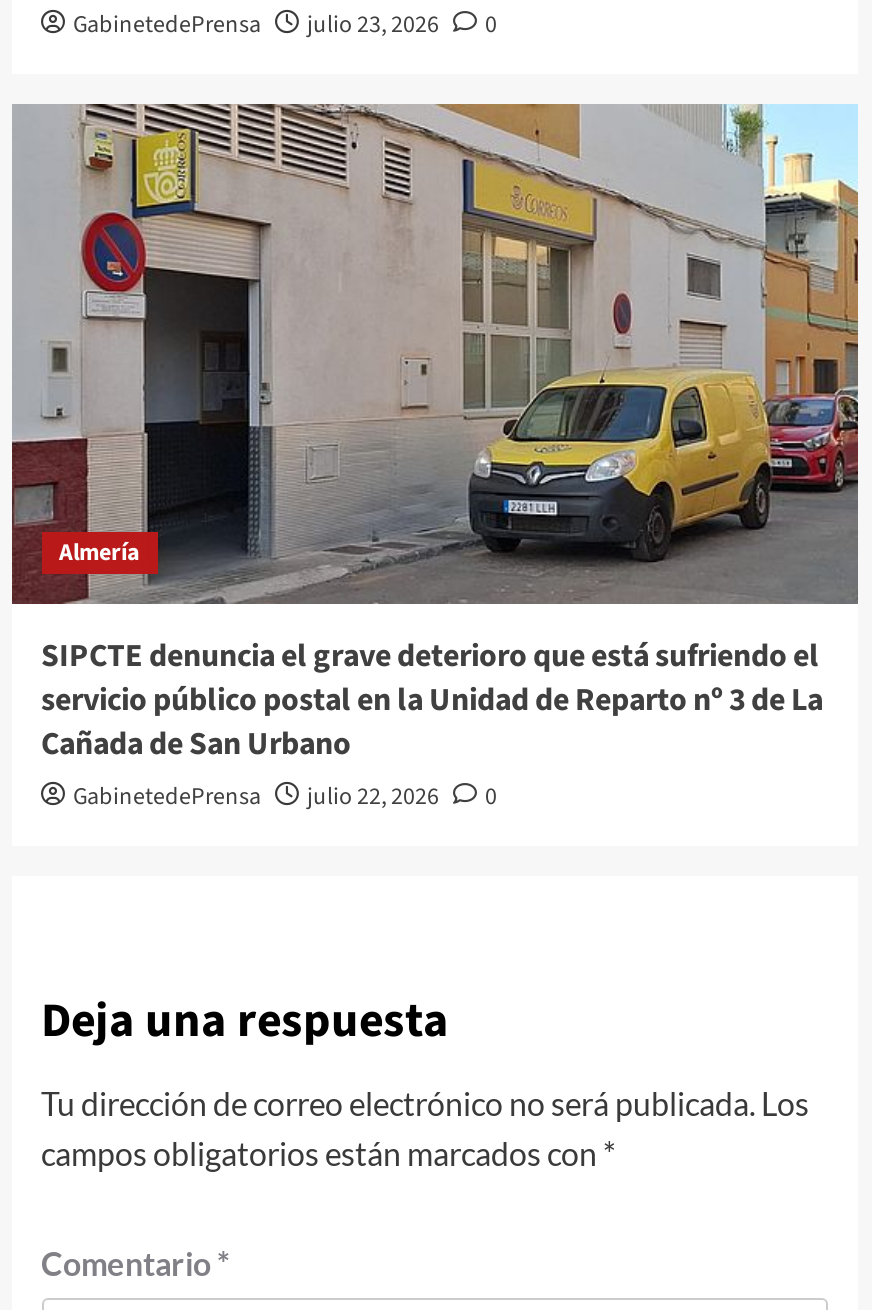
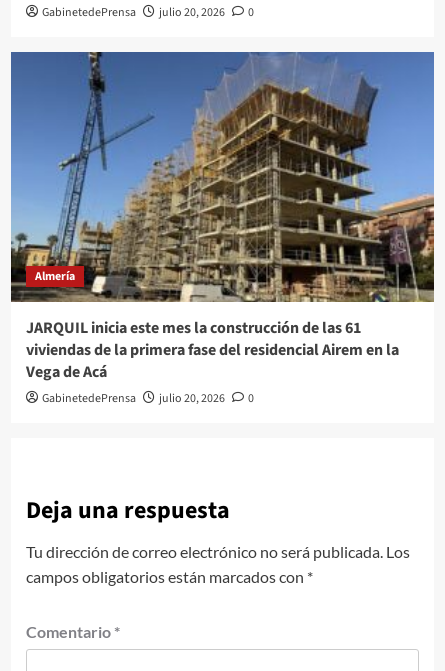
[73,8,497,42] GabinetedePrensa julio 23, 2026 0 -> [41,4,253,21] GabinetedePrensa julio 20, 2026 0
[10,102,860,766] [image] | SIPCTE denuncia el grave deterioro que está sufriendo el | servicio público postal en la Unidad de Reparto nº 3 de La | Cañada de San Urbano -> [11,51,435,383] [image] | JARQUIL inicia este mes la construcción de las 61 | viviendas de la primera fase del residencial Airem en la | Vega de Acá
[73,780,497,814] GabinetedePrensa julio 22, 2026 0 -> [41,390,253,407] GabinetedePrensa julio 20, 2026 0

